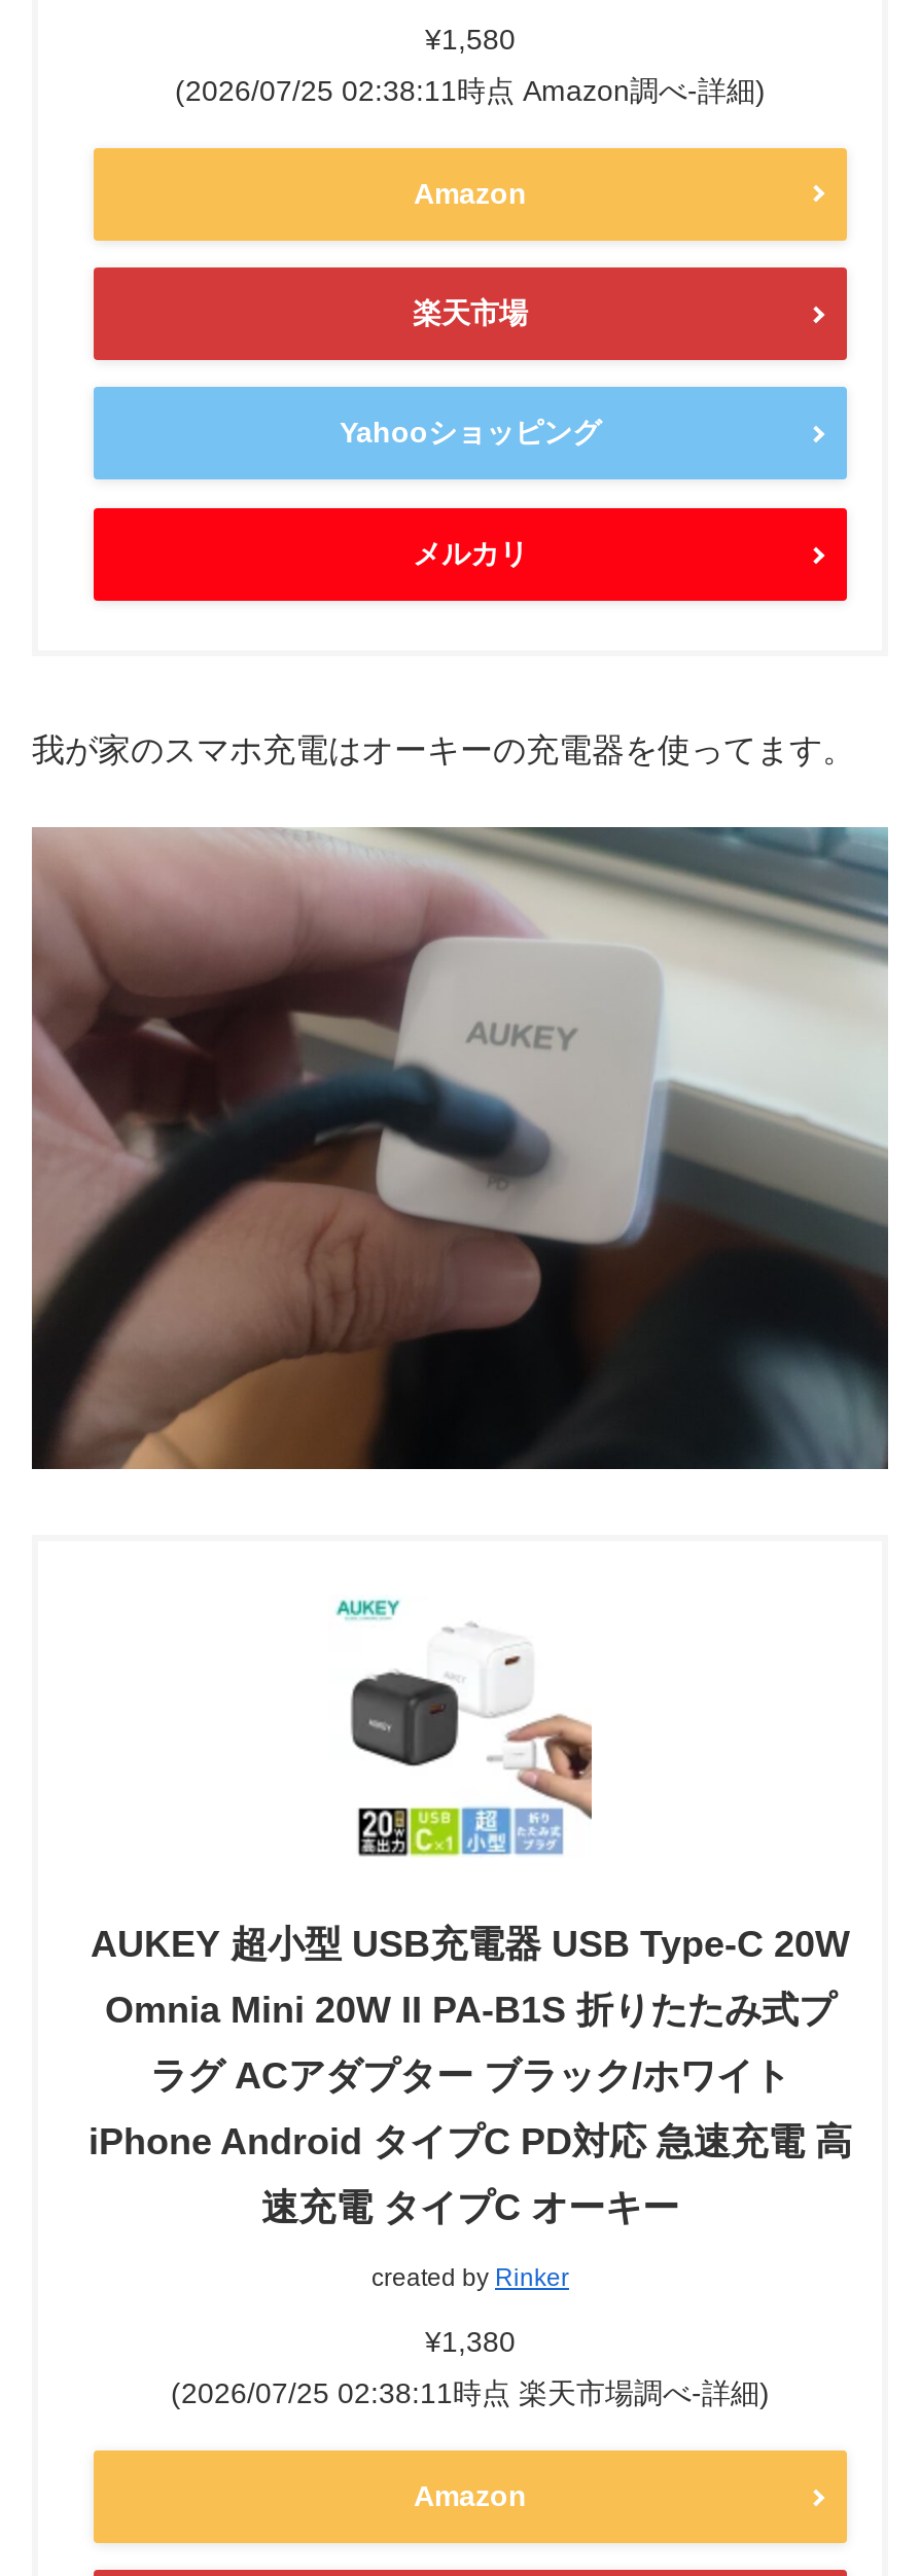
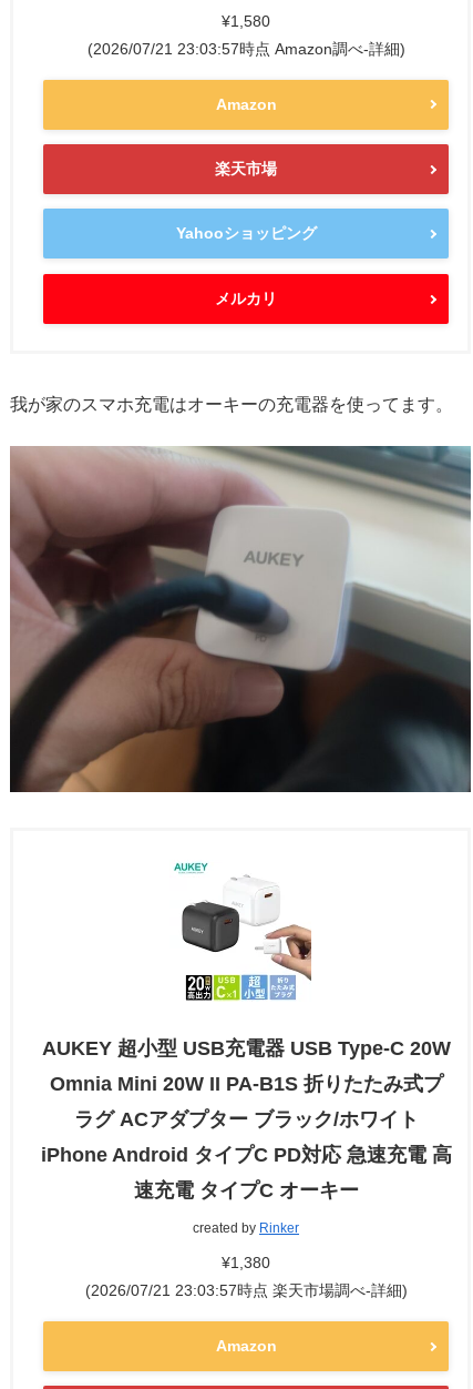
[175,73,766,106] (2026/07/25 02:38:11時点 Amazon調べ-詳細) -> [87,40,405,57] (2026/07/21 23:03:57時点 Amazon調べ-詳細)
[171,2376,770,2409] (2026/07/25 02:38:11時点 楽天市場調べ-詳細) -> [85,1281,407,1299] (2026/07/21 23:03:57時点 楽天市場調べ-詳細)

